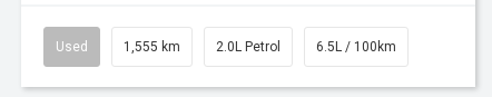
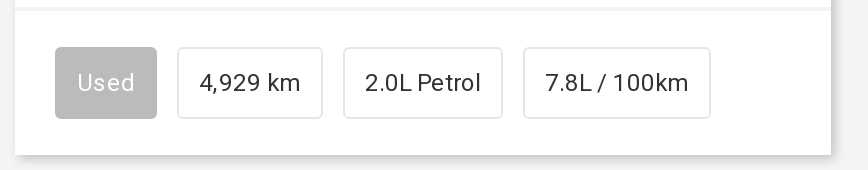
[124,39,180,55] 1,555 km -> [199,68,301,96] 4,929 km
[316,39,396,55] 6.5L / 100km -> [545,68,689,96] 7.8L / 100km

